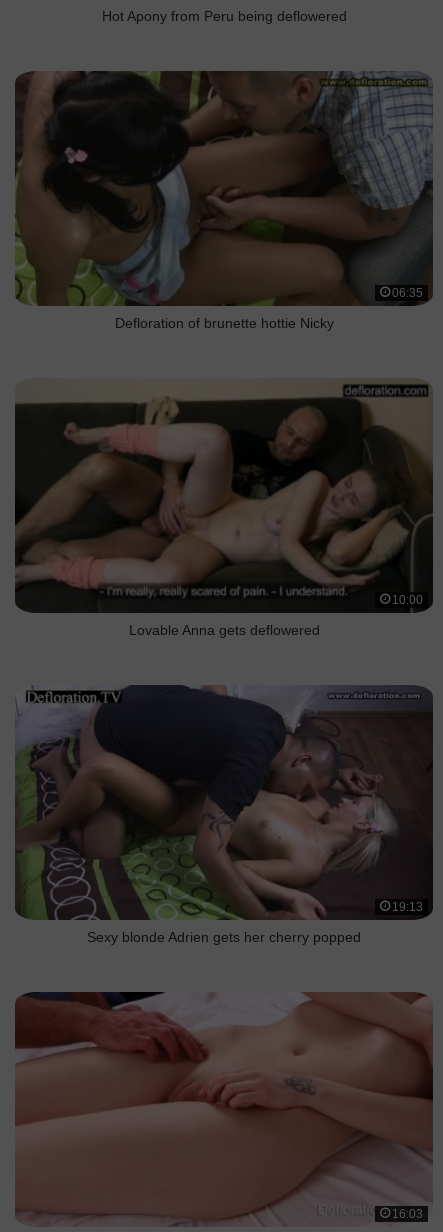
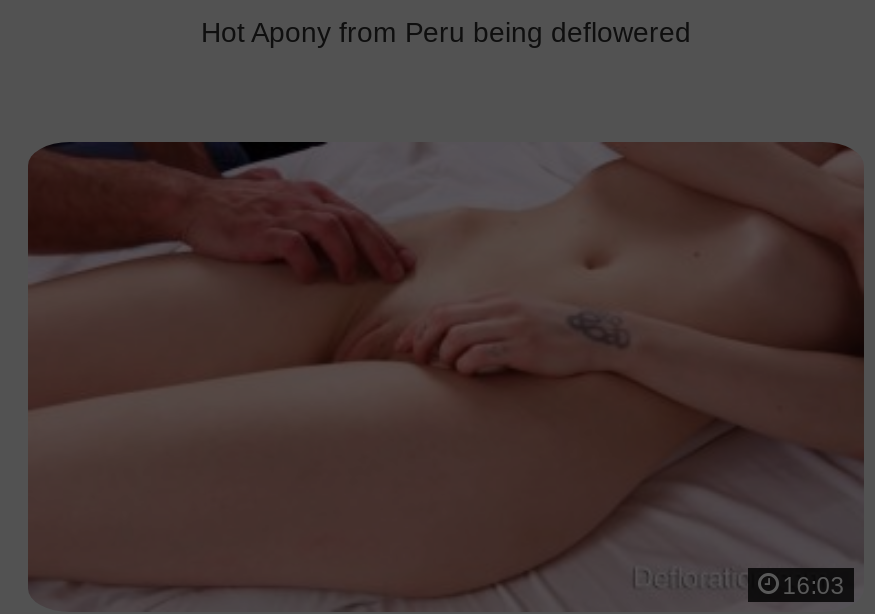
[14,70,434,331] [image] | 06:35 | Defloration of brunette hottie Nicky -> none
[14,378,434,638] [image] | 10:00 | Lovable Anna gets deflowered -> none
[14,684,434,945] [image] | 19:13 | Sexy blonde Adrien gets her cherry popped -> none

